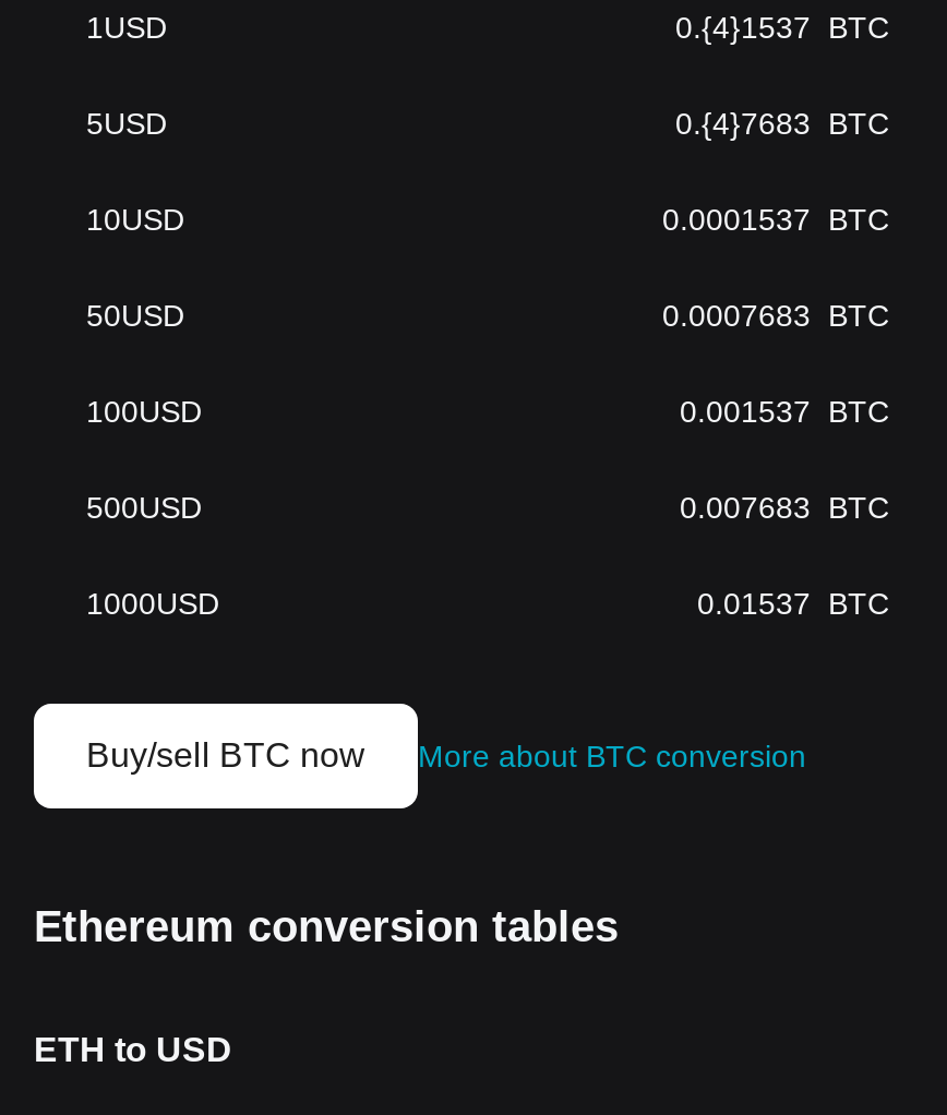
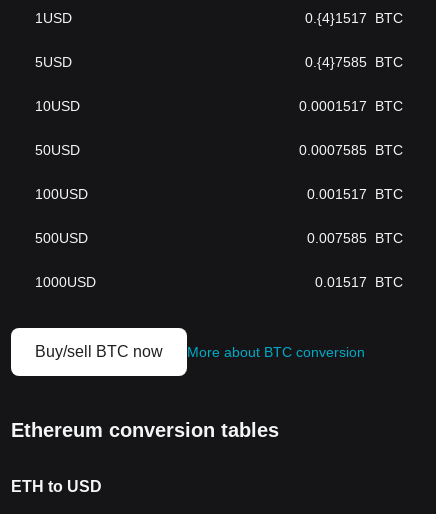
[675,10,889,45] 0.{4}1537 BTC -> [305,10,403,26] 0.{4}1517 BTC
[675,106,889,141] 0.{4}7683 BTC -> [305,54,403,70] 0.{4}7585 BTC
[662,202,889,237] 0.0001537 BTC -> [299,98,403,114] 0.0001517 BTC
[662,298,889,333] 0.0007683 BTC -> [299,142,403,158] 0.0007585 BTC
[680,394,889,429] 0.001537 BTC -> [307,186,403,202] 0.001517 BTC
[680,490,889,525] 0.007683 BTC -> [307,230,403,246] 0.007585 BTC
[697,586,889,621] 0.01537 BTC -> [315,274,403,290] 0.01517 BTC

